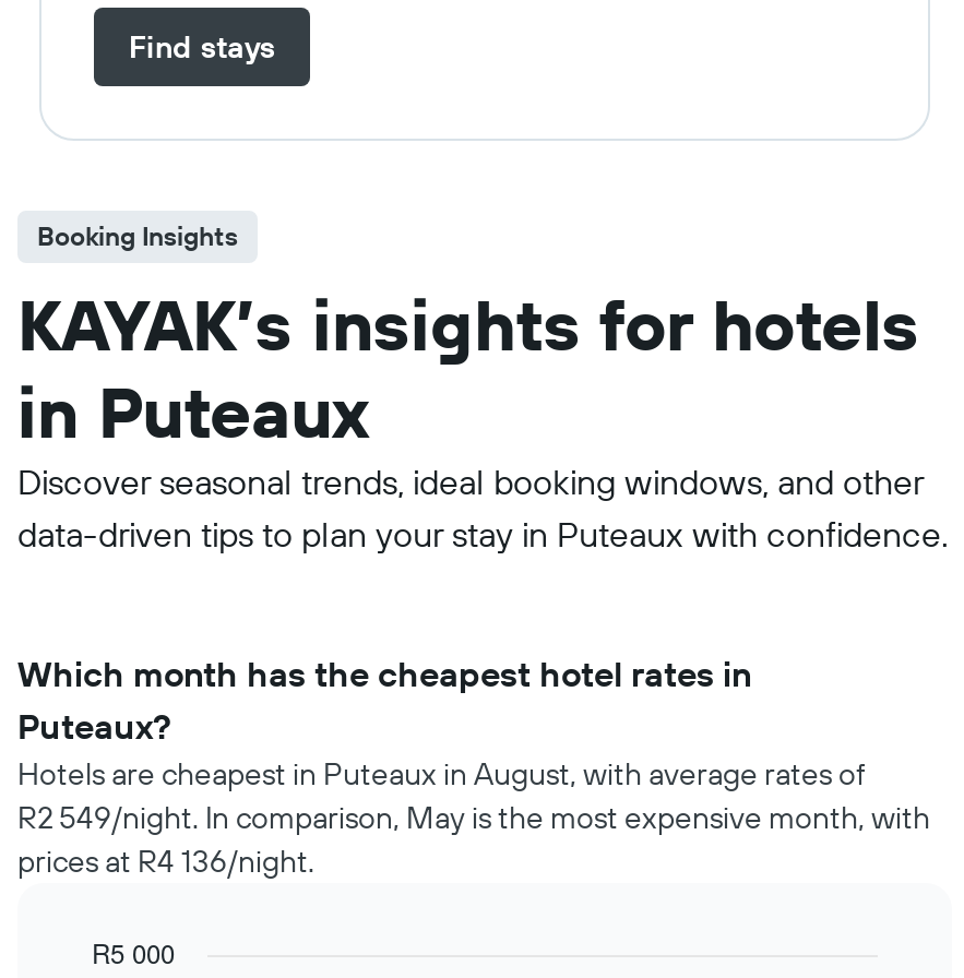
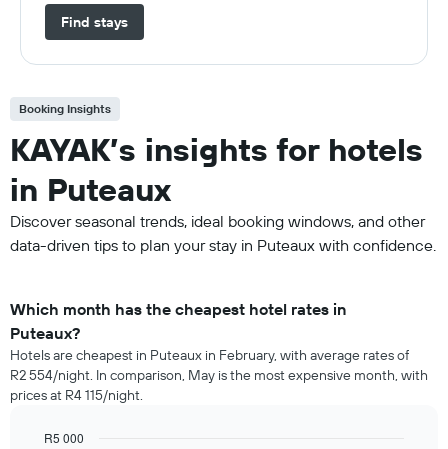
[17,753,865,793] Hotels are cheapest in Puteaux in August, with average rates of -> [10,346,409,364] Hotels are cheapest in Puteaux in February, with average rates of
[17,797,930,836] R2 549/night. In comparison, May is the most expensive month, with -> [10,366,428,384] R2 554/night. In comparison, May is the most expensive month, with
[17,841,314,880] prices at R4 136/night. -> [10,386,143,404] prices at R4 115/night.

